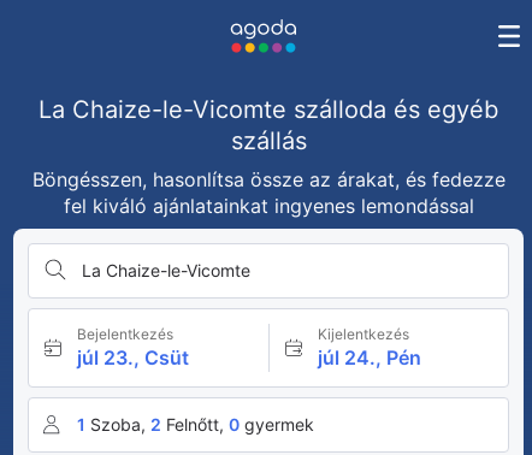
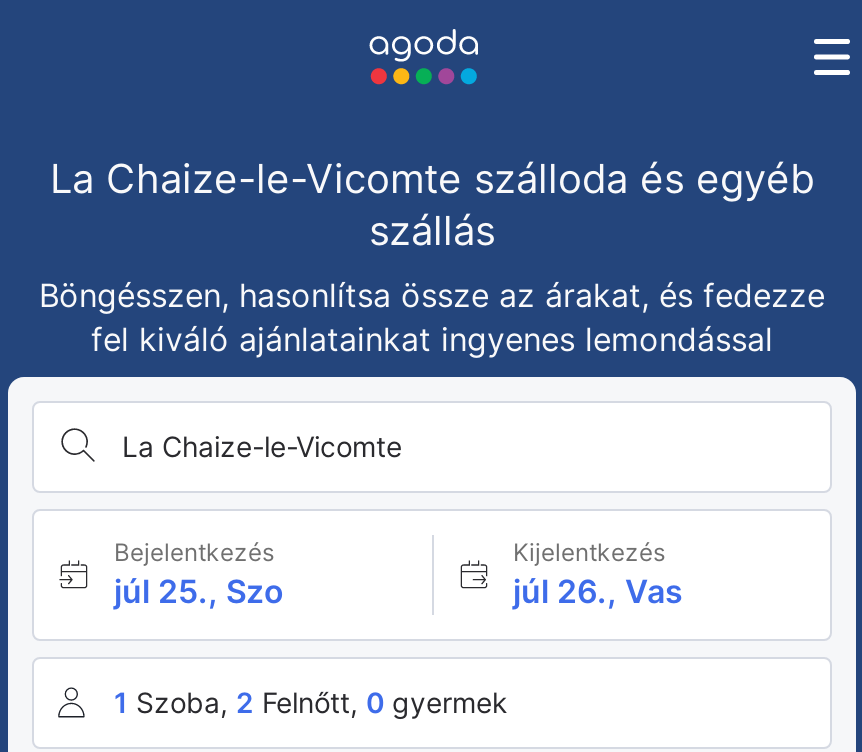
[77,345,189,370] júl 23., Csüt -> [114,571,284,611] júl 25., Szo
[317,345,421,370] júl 24., Pén -> [513,571,683,611] júl 26., Vas

